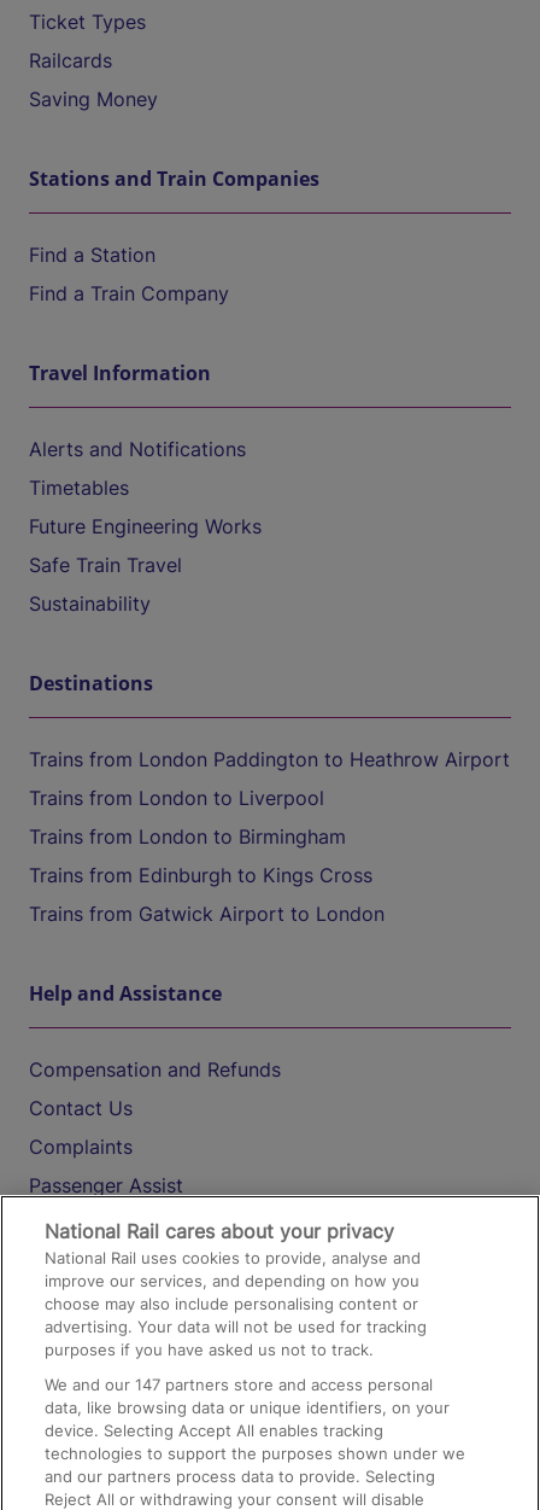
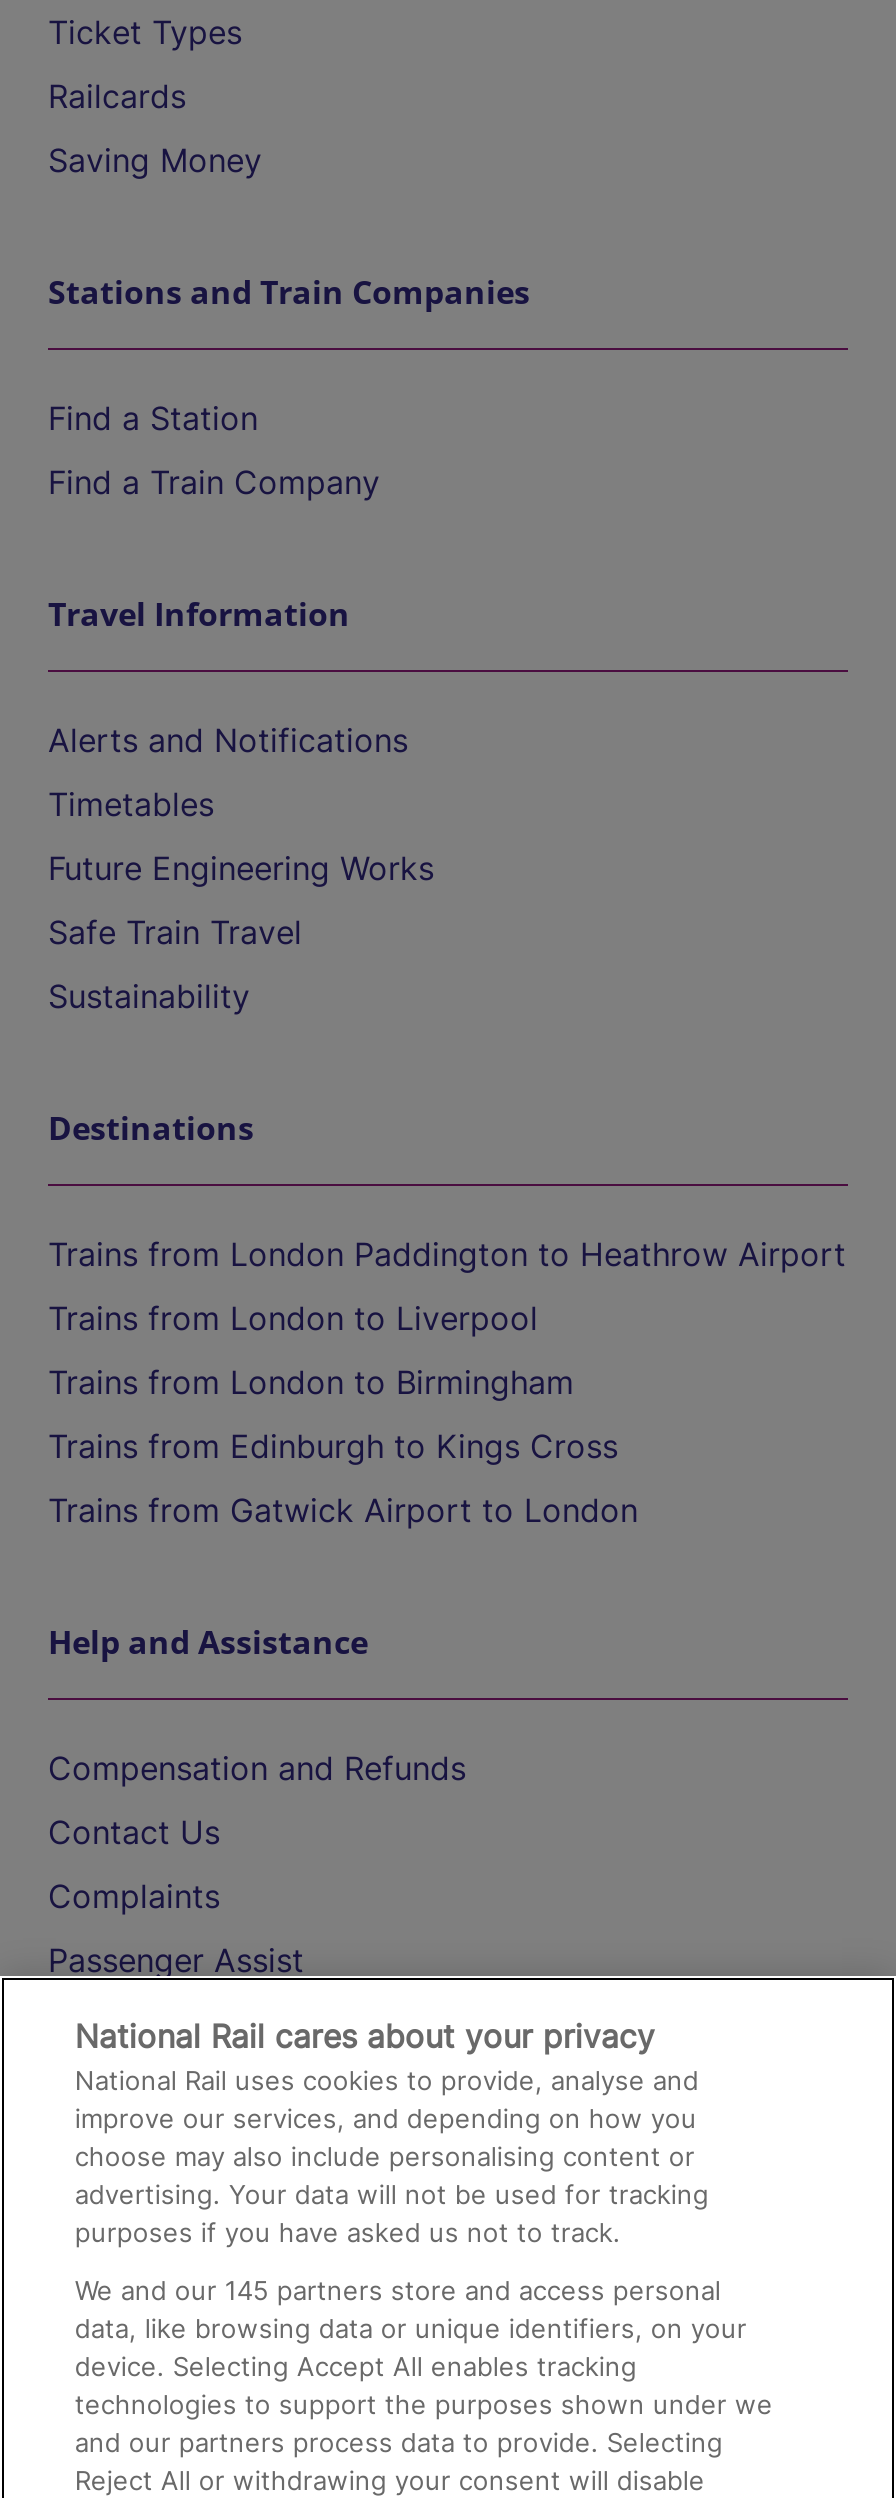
[45,1375,433,1394] We and our 147 partners store and access personal -> [75,2274,721,2306] We and our 145 partners store and access personal

